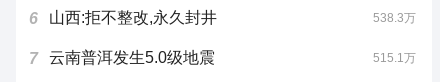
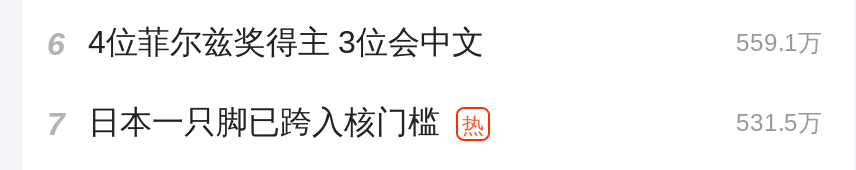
[49,9,416,26] 山西:拒不整改,永久封井 | 538.3万 -> [88,26,822,60] 4位菲尔兹奖得主 3位会中文 | 559.1万
[49,49,416,66] 云南普洱发生5.0级地震 | 515.1万 -> [88,106,822,140] 日本一只脚已跨入核门槛 | 热 | 531.5万

